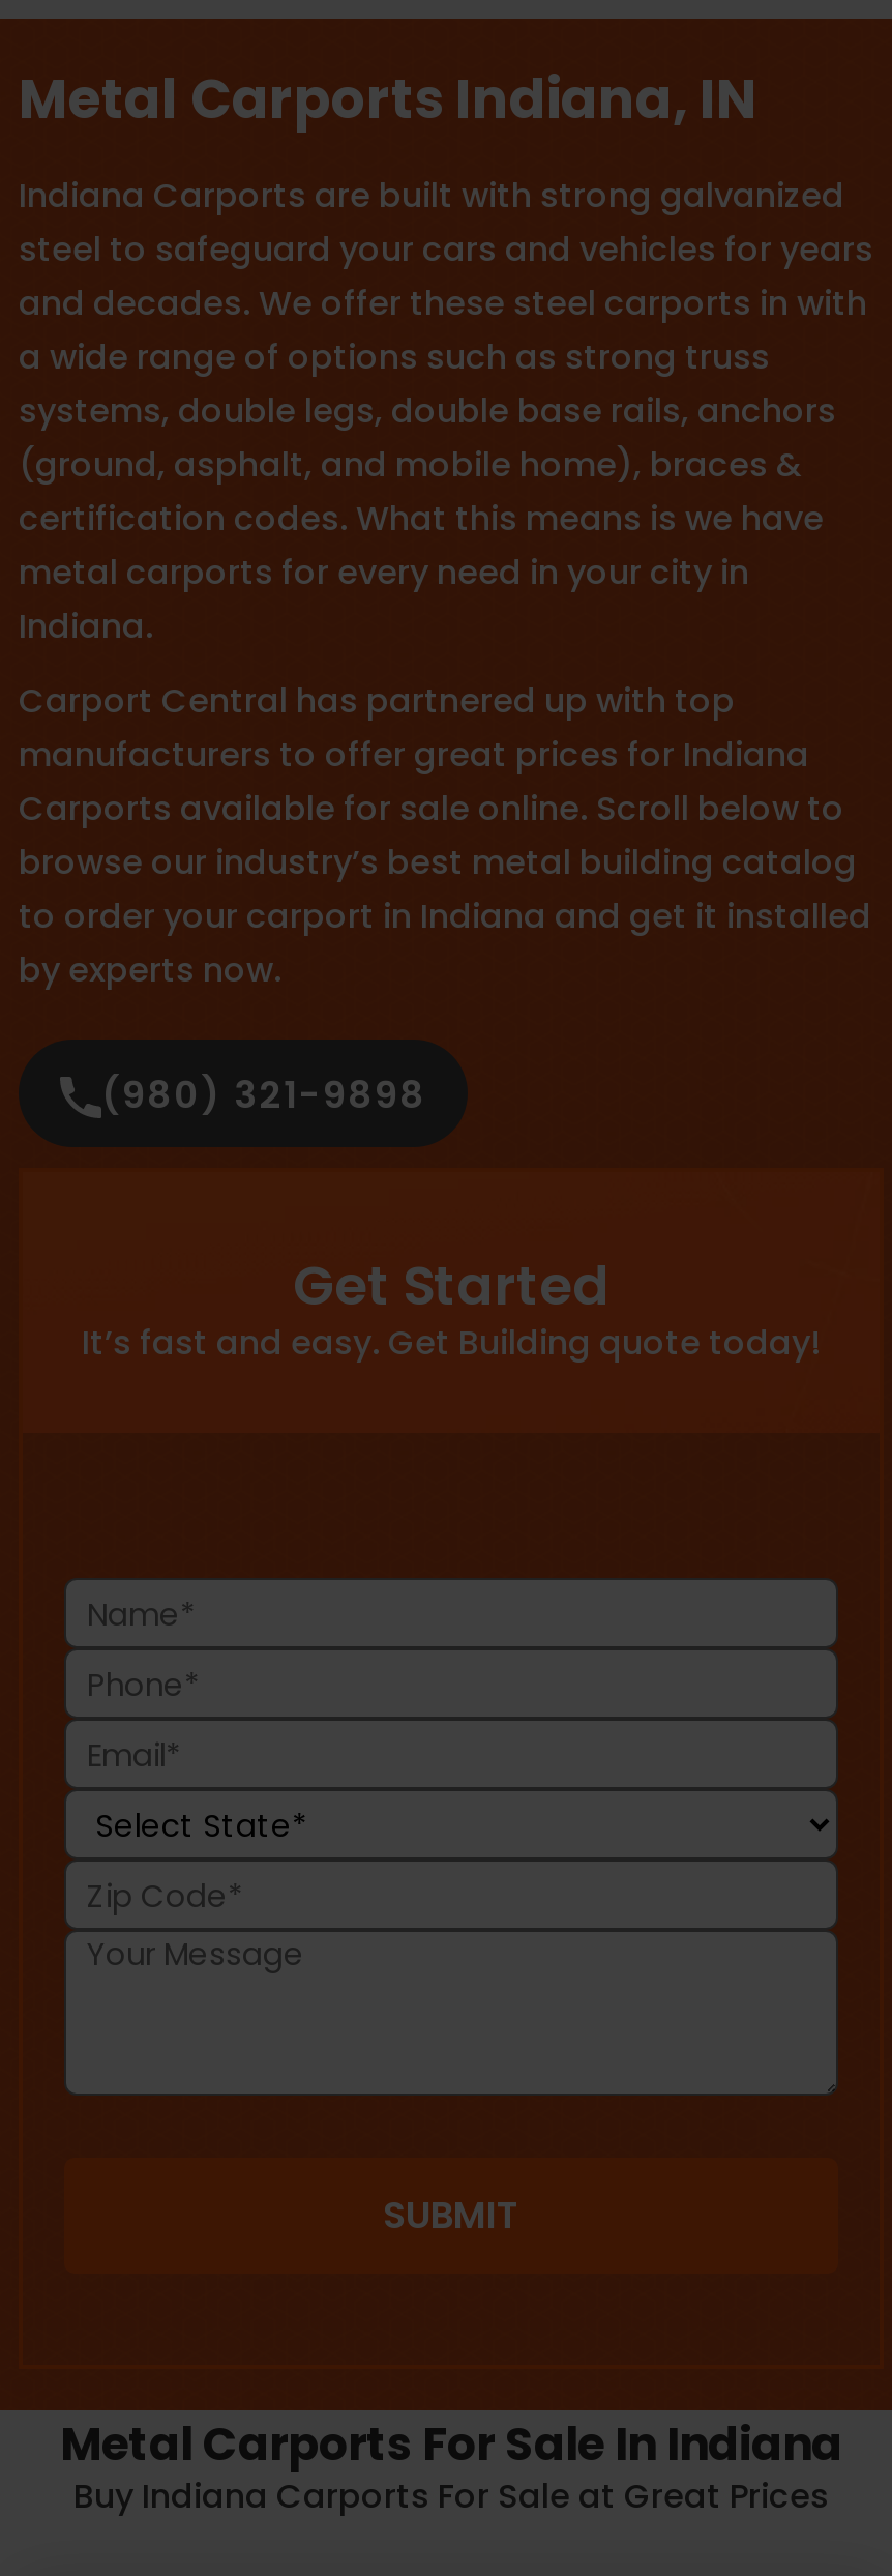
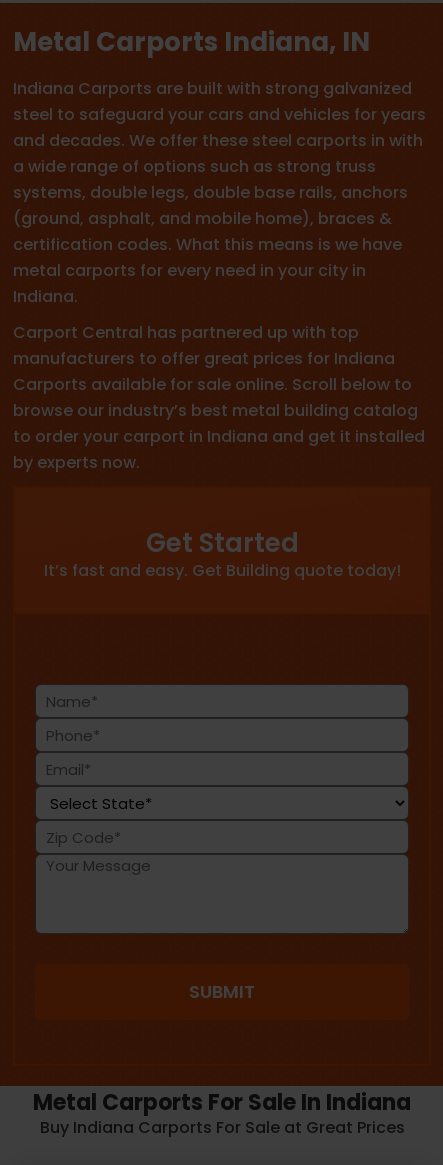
[101,1067,426,1119] (980) 321-9898 -> none

